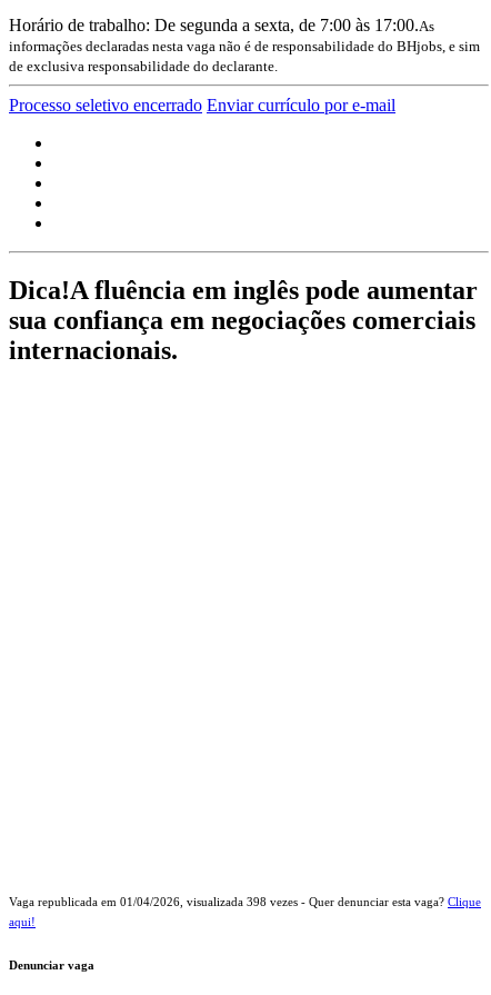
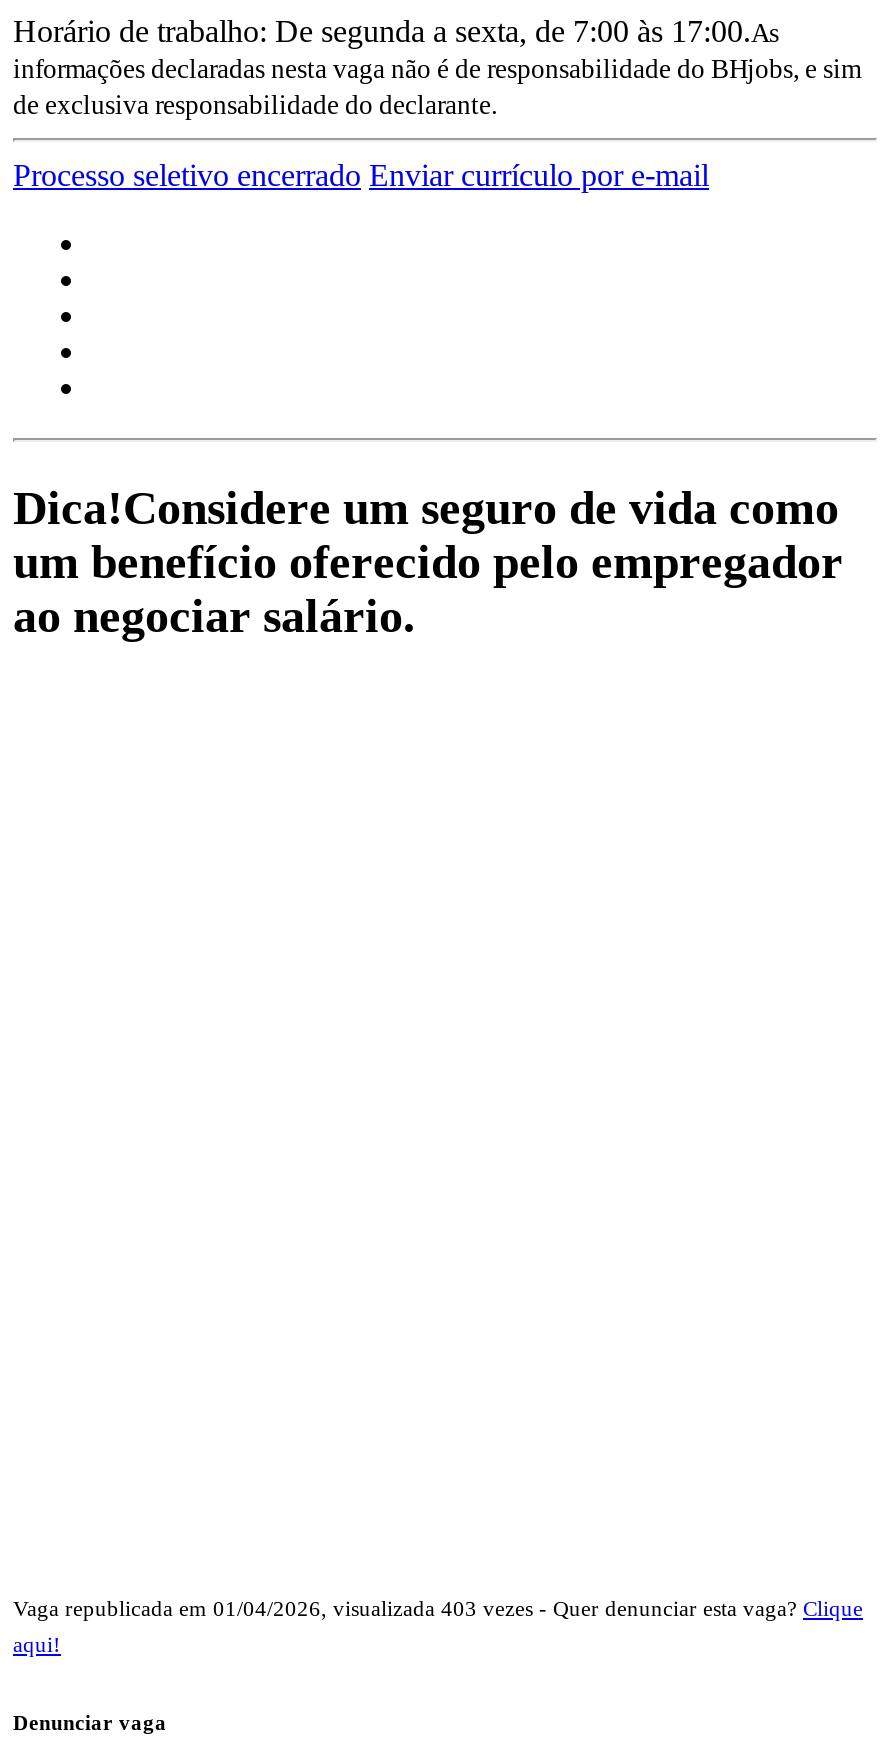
[9,275,478,364] Dica!A fluência em inglês pode aumentar | sua confiança em negociações comerciais | internacionais. -> [13,482,843,642] Dica!Considere um seguro de vida como | um benefício oferecido pelo empregador | ao negociar salário.
[9,895,481,908] Vaga republicada em 01/04/2026, visualizada 398 vezes - Quer denunciar esta vaga? Clique -> [13,1595,863,1619] Vaga republicada em 01/04/2026, visualizada 403 vezes - Quer denunciar esta vaga? Clique

